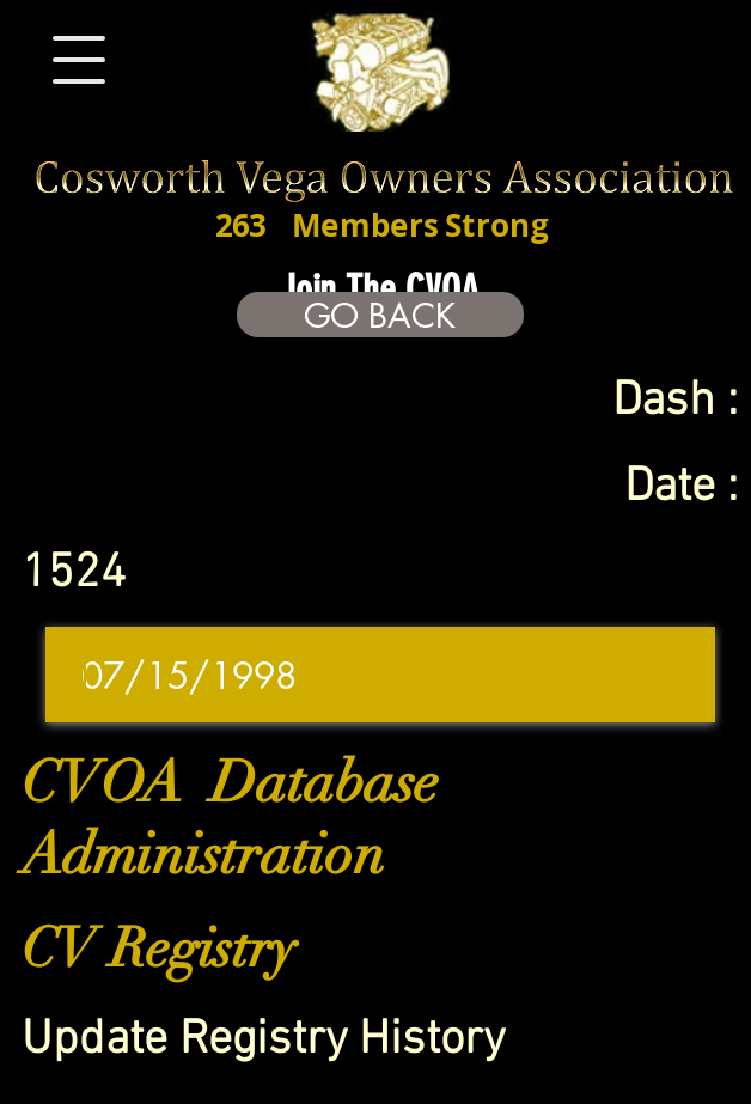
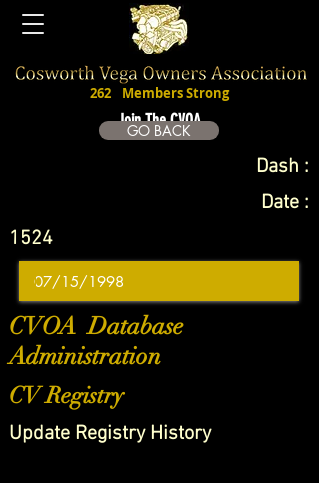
[215,203,548,246] 263 Members Strong -> [90,84,229,102] 262 Members Strong

